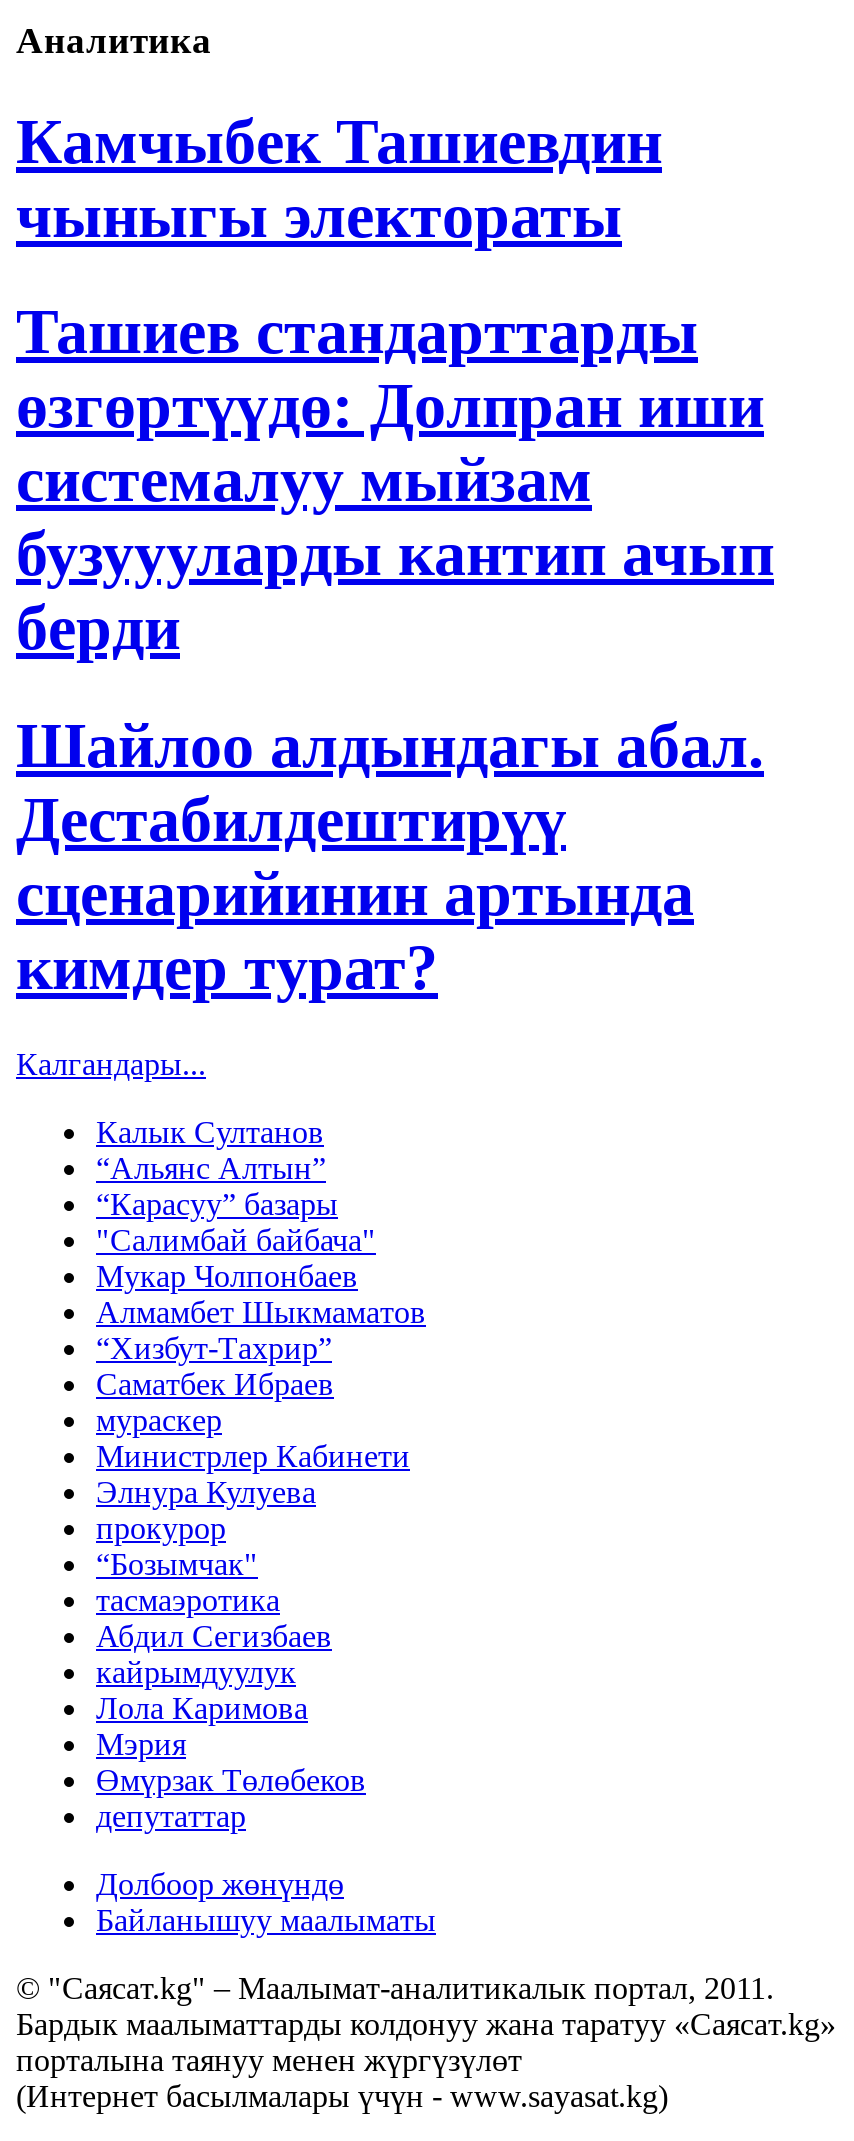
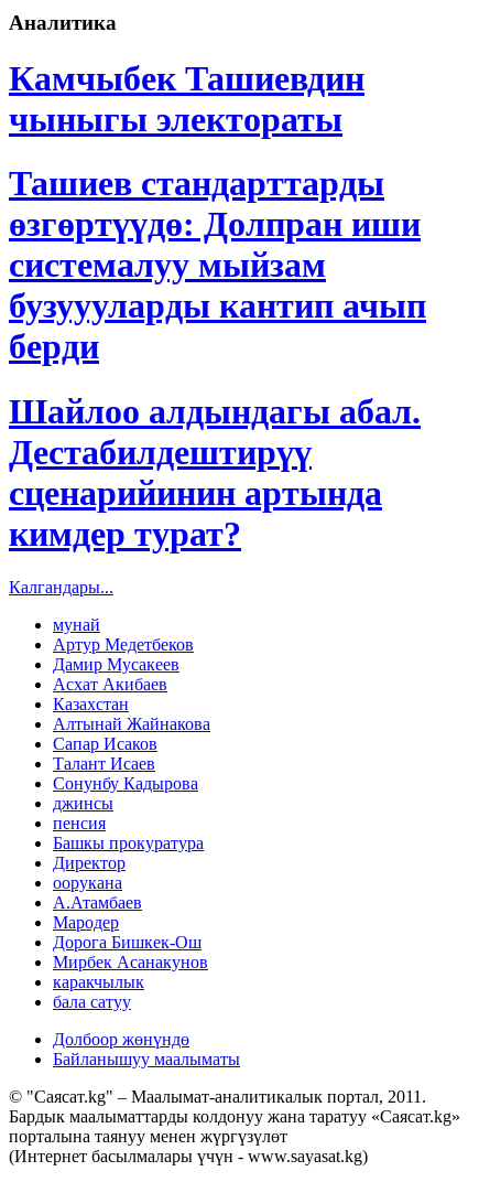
[96,1116,426,1834] Калык Султанов | “Альянс Алтын” | “Карасуу” базары | "Салимбай байбача" | Мукар Чолпонбаев | Алмамбет Шыкмаматов | “Хизбут-Тахрир” | Саматбек Ибраев | мураскер | Министрлер Кабинети | Элнура Кулуева | прокурор | “Бозымчак" | тасмаэротика | Абдил Сегизбаев | кайрымдуулук | Лола Каримова | Мэрия | Өмүрзак Төлөбеков | депутаттар -> [53,616,210,1011] мунай | Артур Медетбеков | Дамир Мусакеев | Асхат Акибаев | Казахстан | Алтынай Жайнакова | Сапар Исаков | Талант Исаев | Сонунбу Кадырова | джинсы | пенсия | Башкы прокуратура | Директор | оорукана | А.Атамбаев | Мародер | Дорога Бишкек-Ош | Мирбек Асанакунов | каракчылык | бала сатуу

